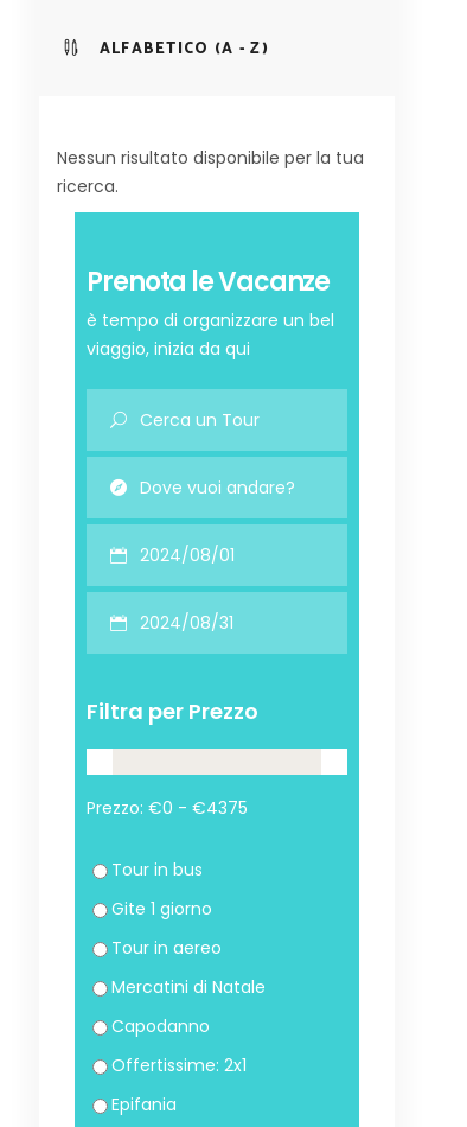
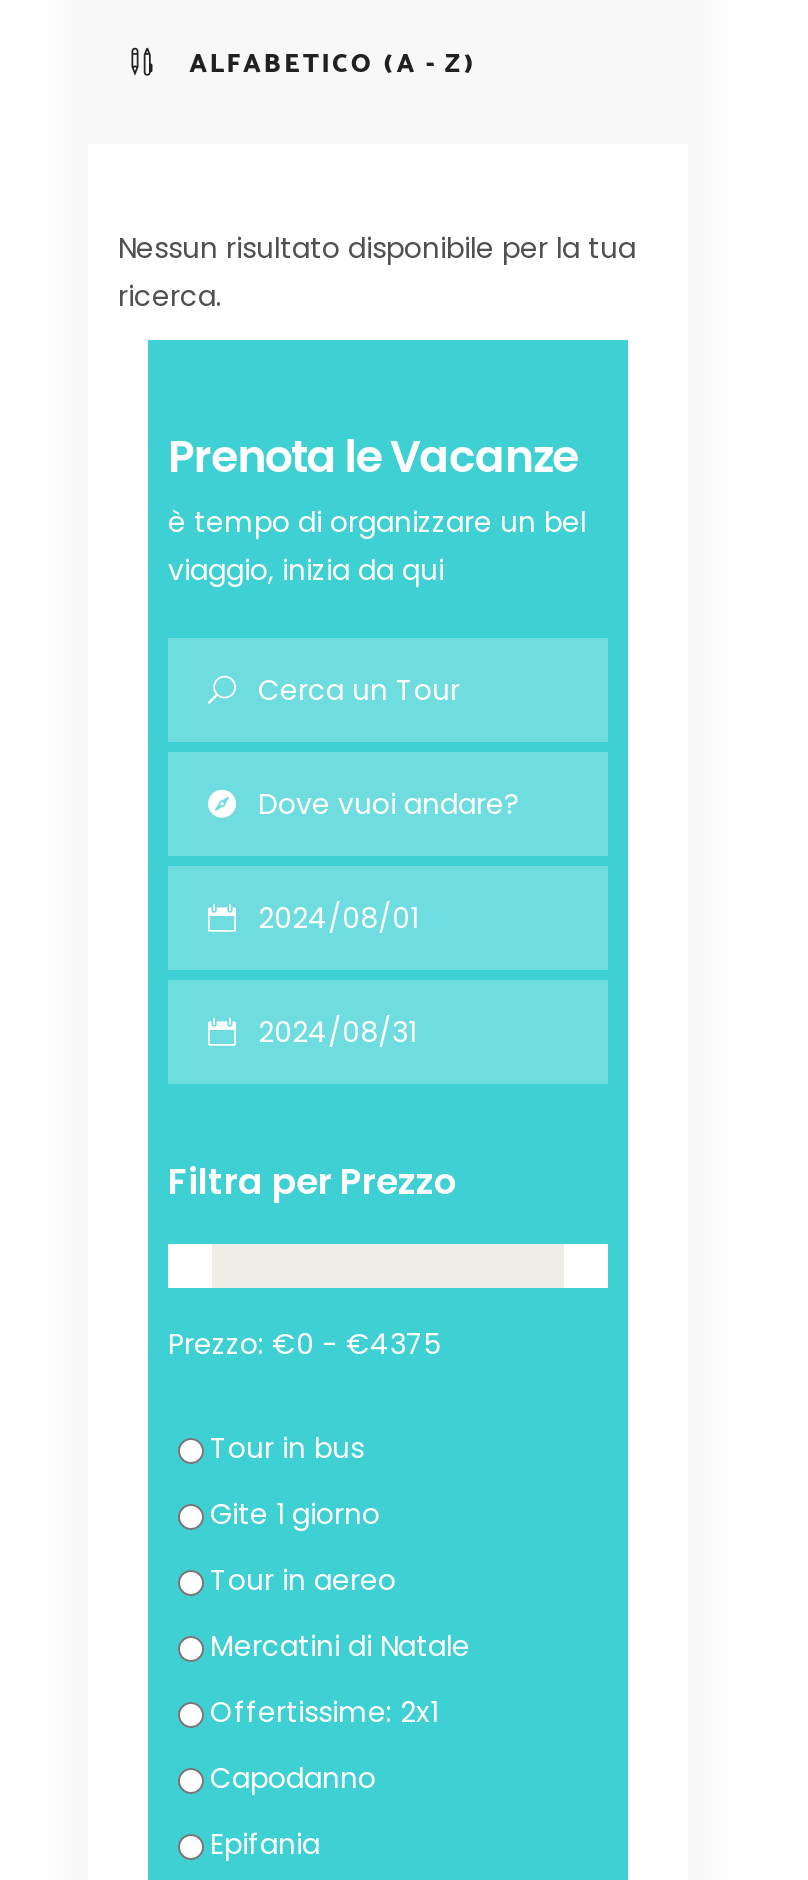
moved [111,1015,210,1038] -> [210,1758,376,1798]: Capodanno
moved [111,1054,247,1077] -> [210,1692,438,1732]: Offertissime: 2x1

